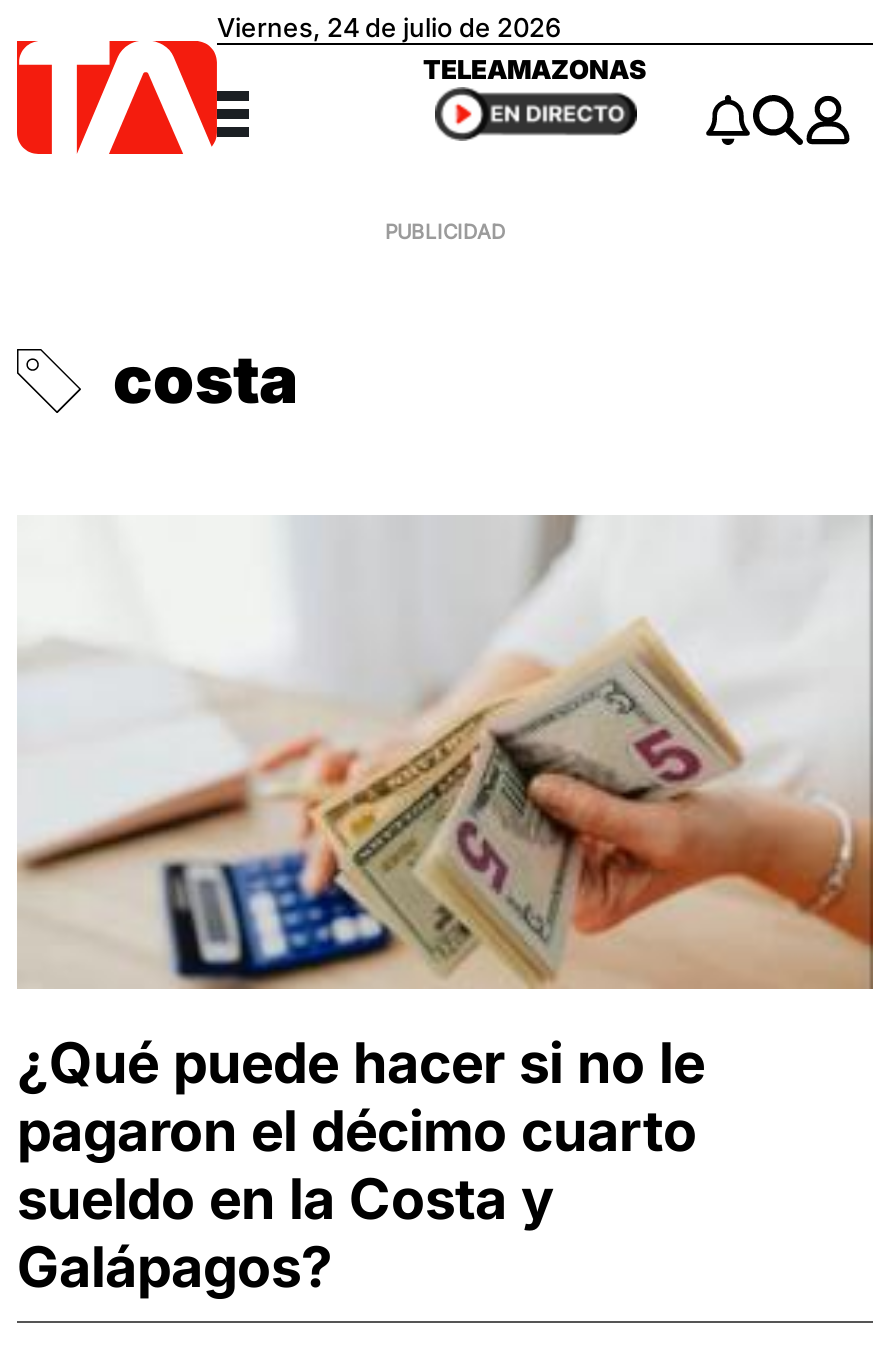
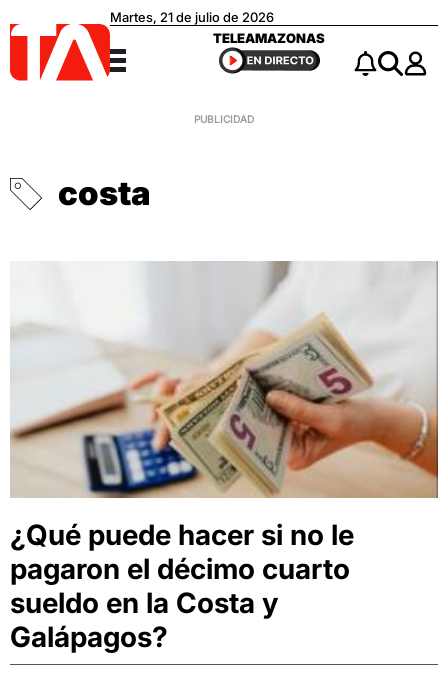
[217,12,561,44] Viernes, 24 de julio de 2026 -> [110,9,274,25] Martes, 21 de julio de 2026

